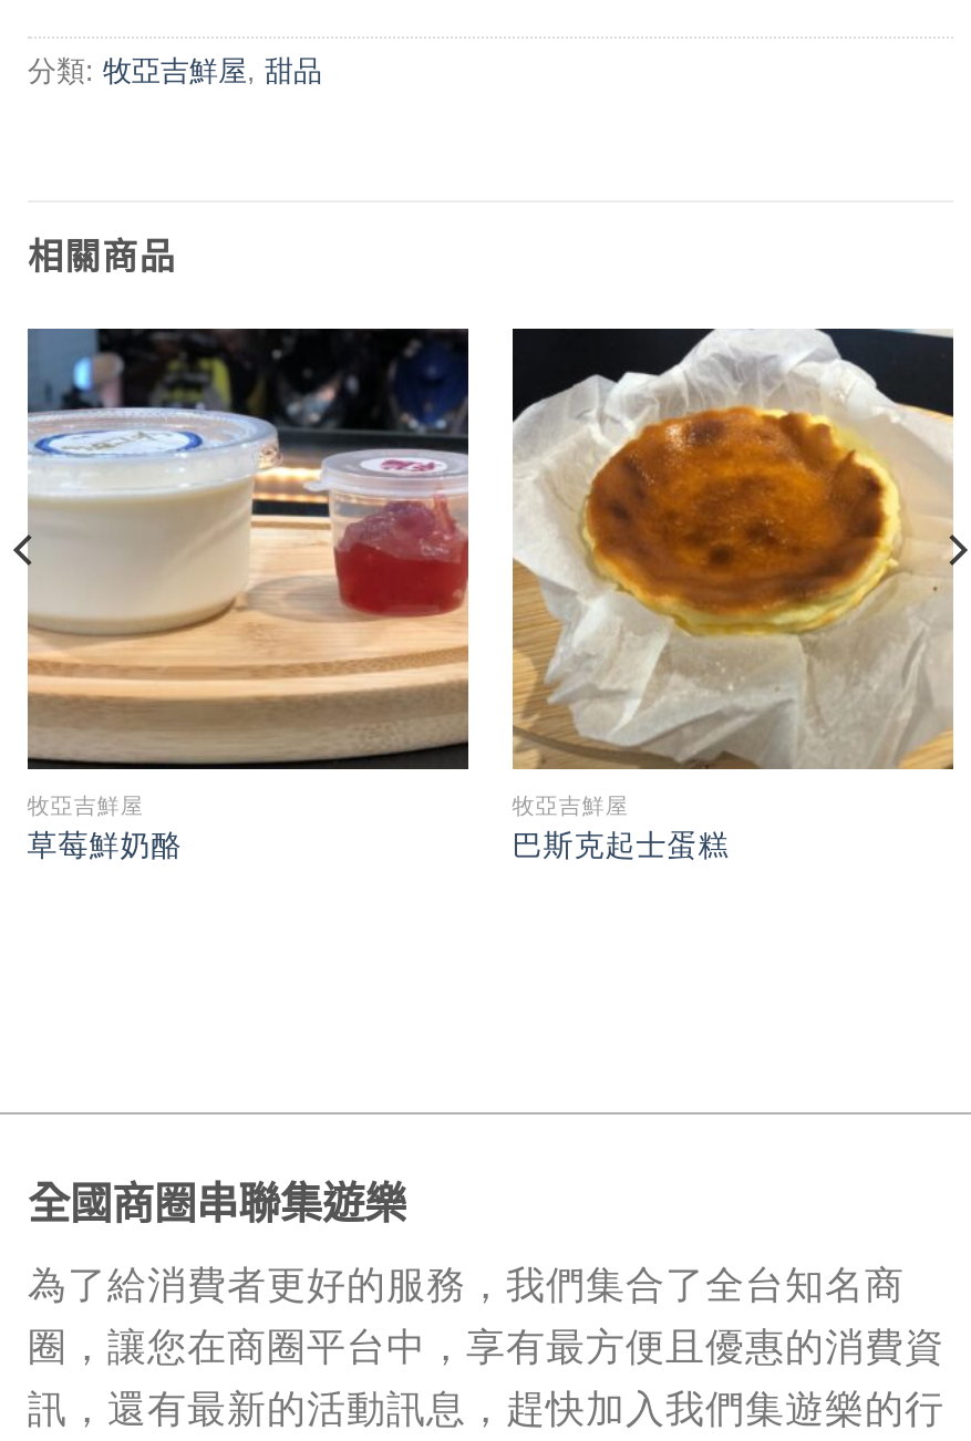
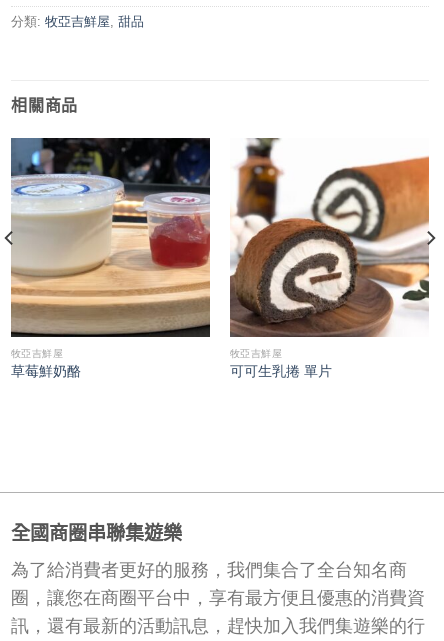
[510,326,955,863] [image] | 巴斯克起士蛋糕 -> [229,137,430,379] [image] | 可可生乳捲 單片

